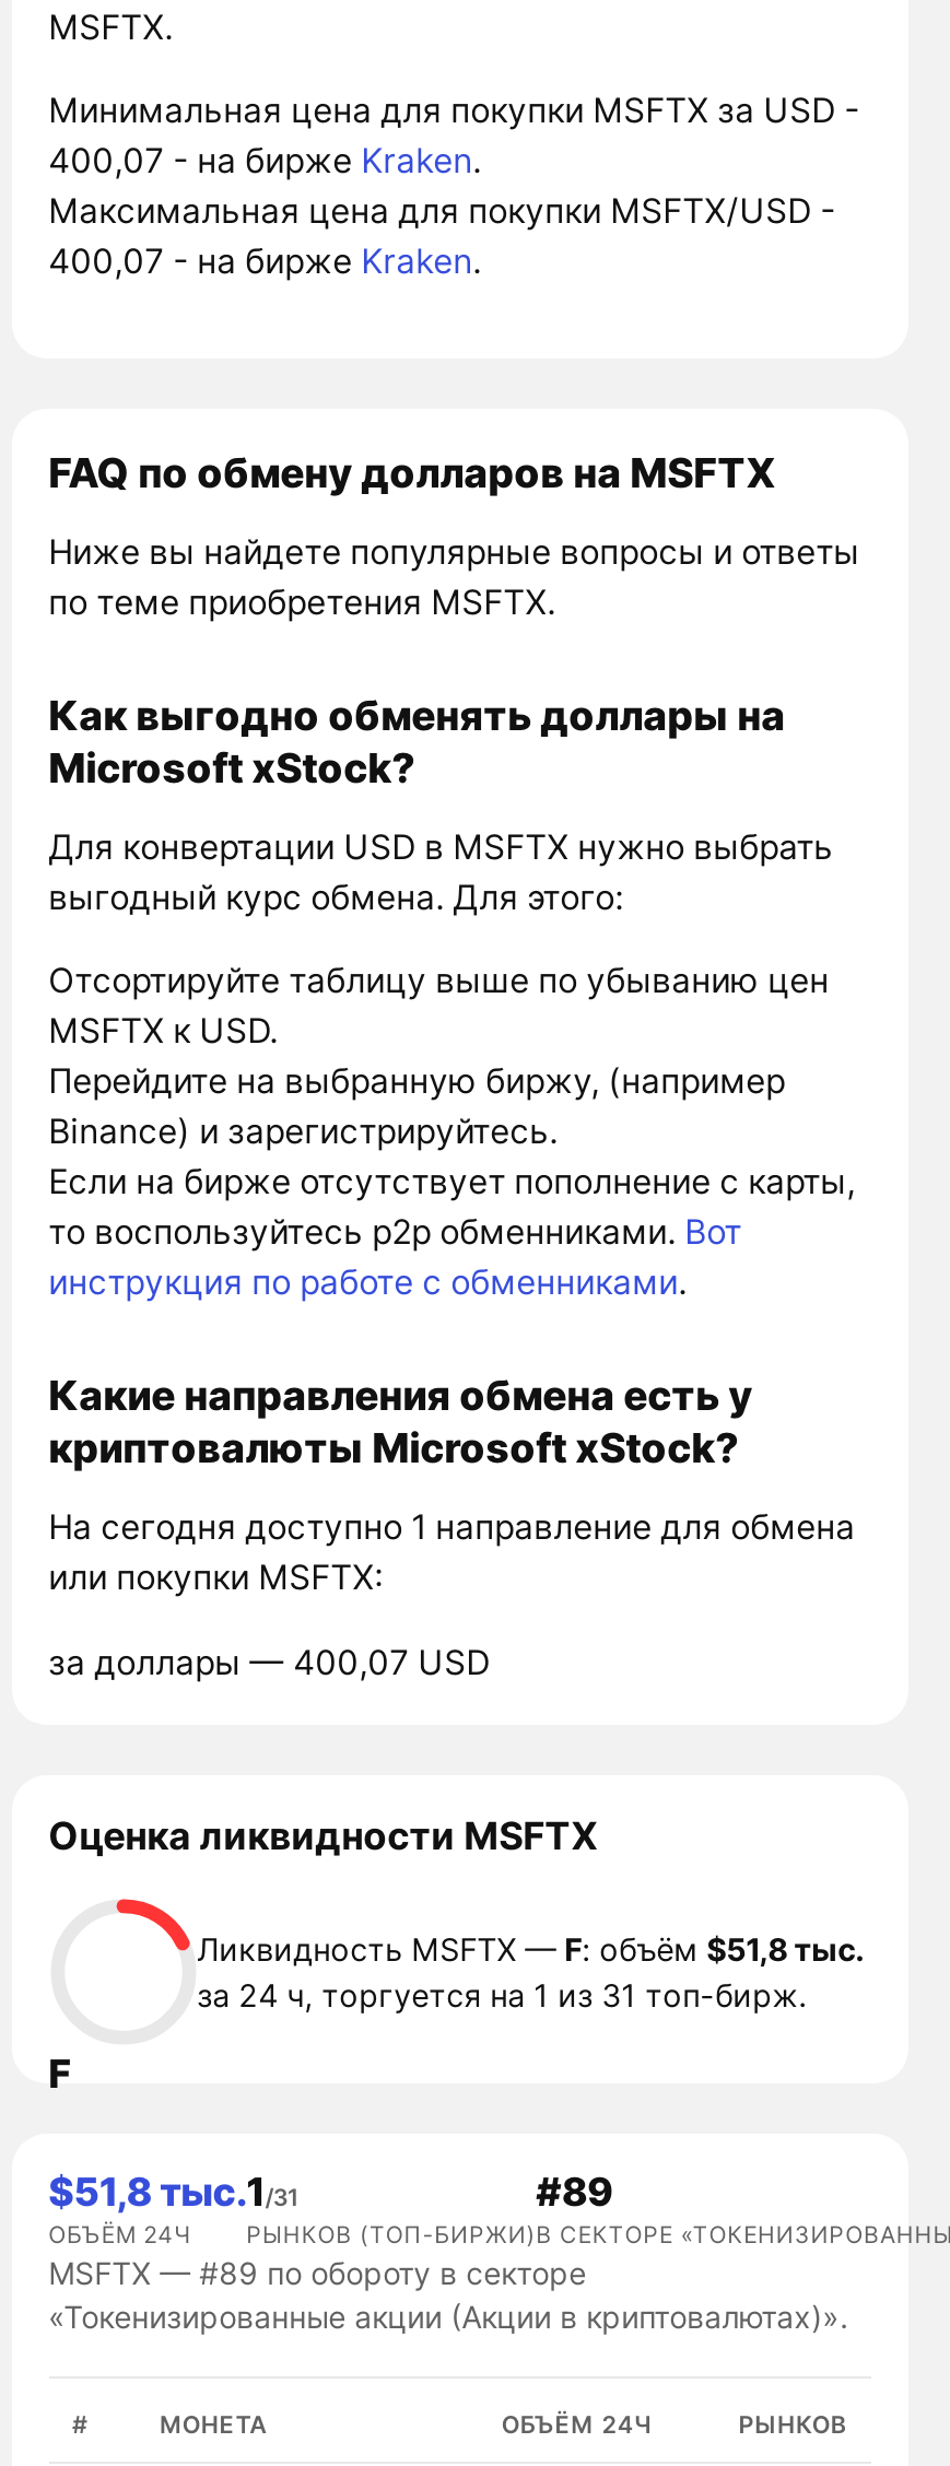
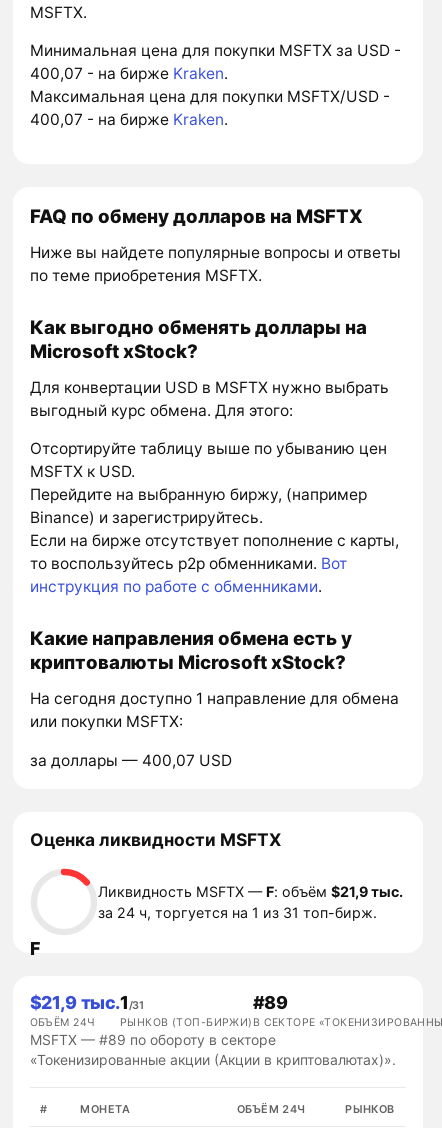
[197,1931,864,1968] Ликвидность MSFTX — F: объём $51,8 тыс. -> [98,883,403,900] Ликвидность MSFTX — F: объём $21,9 тыс.
[48,2170,298,2216] $51,8 тыс. 1/31 -> [30,992,144,1013] $21,9 тыс. 1/31

